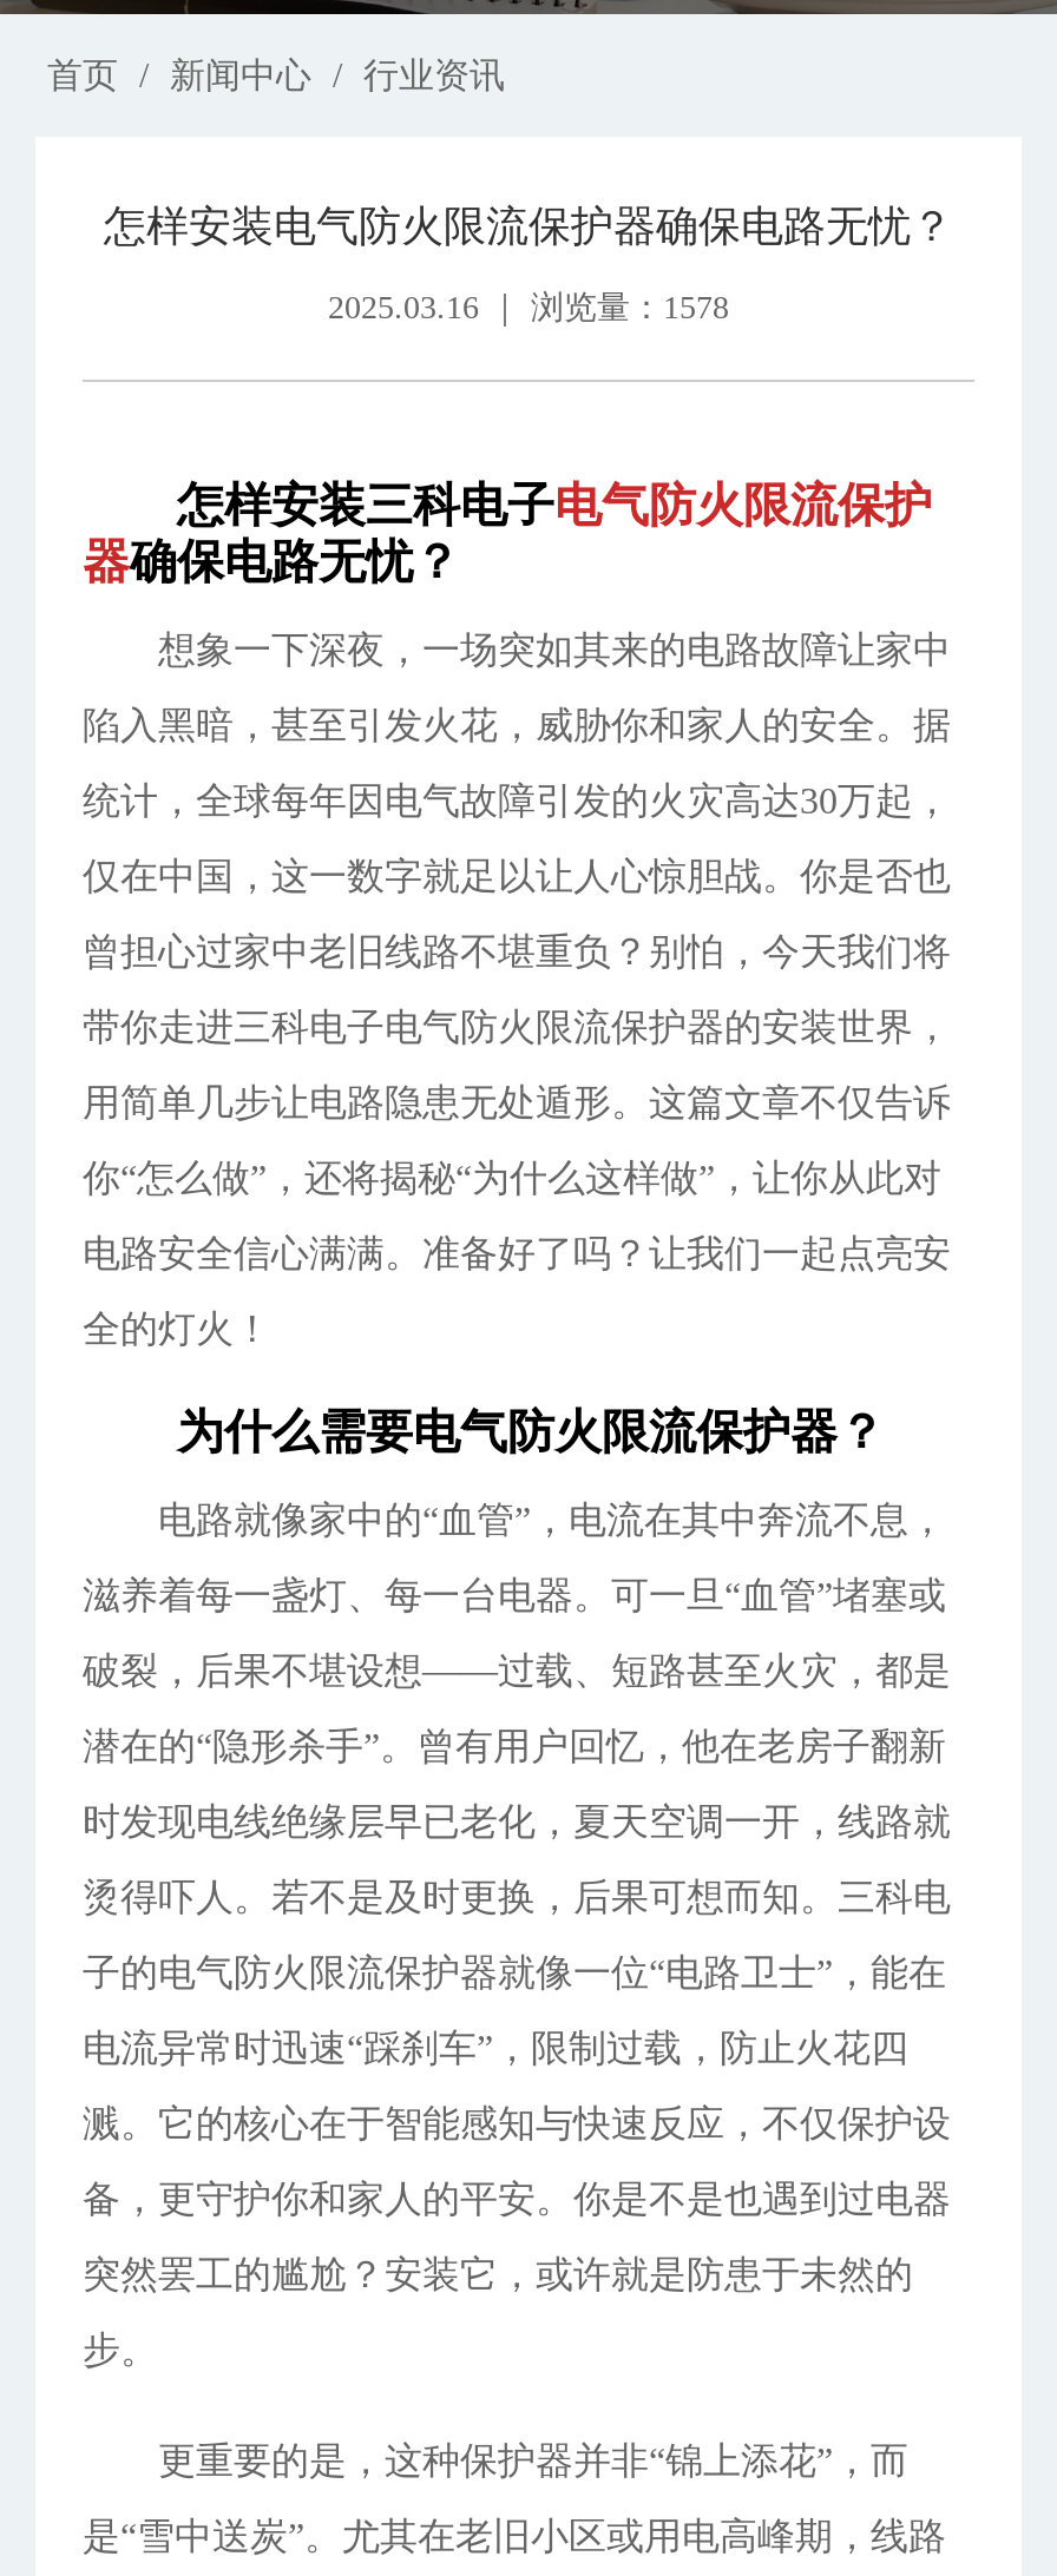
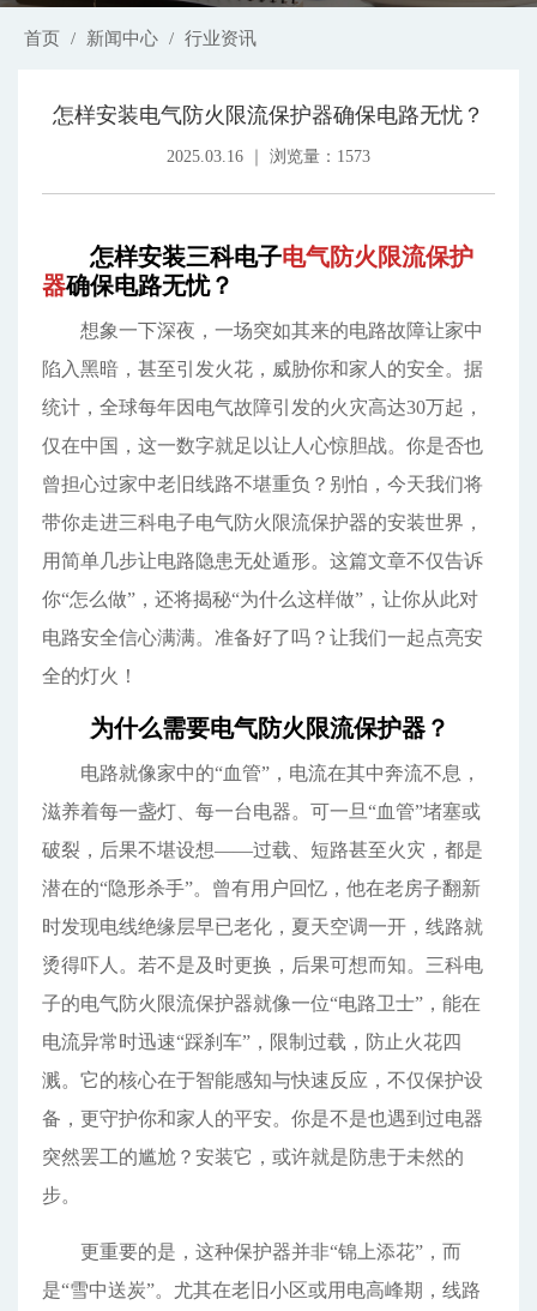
[328,290,729,326] 2025.03.16 ｜ 浏览量：1578 -> [167,148,370,166] 2025.03.16 ｜ 浏览量：1573

